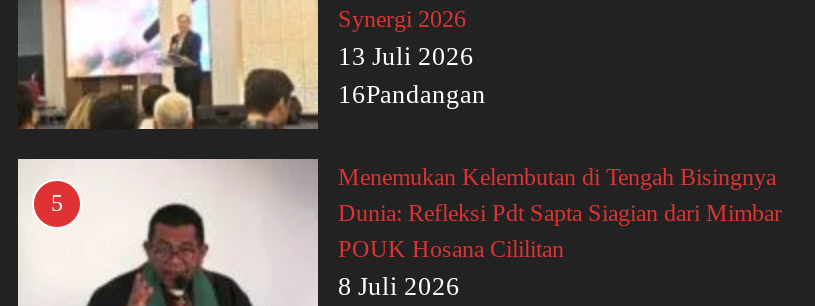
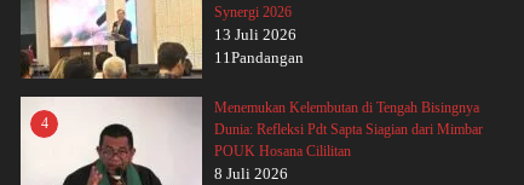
[338,79,486,109] 16Pandangan -> [214,48,304,66] 11Pandangan
[51,189,63,217] 5 -> [41,114,48,131] 4

